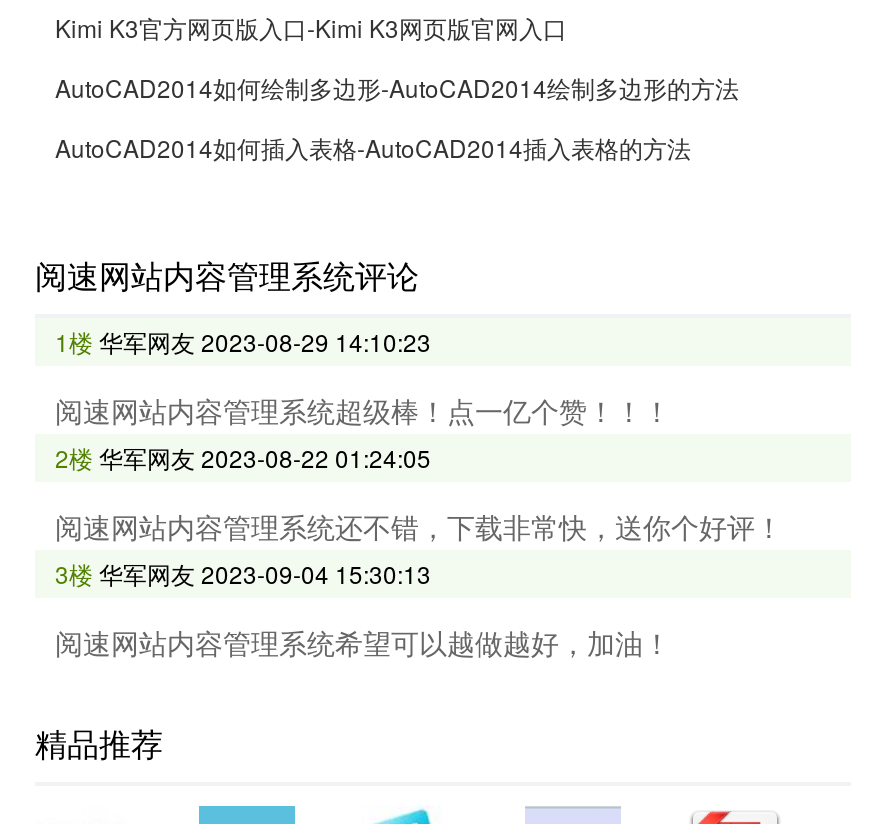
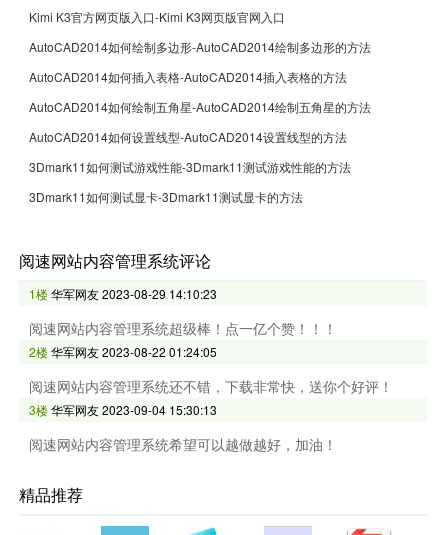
none -> [29,98,371,205] AutoCAD2014如何绘制五角星-AutoCAD2014绘制五角星的方法 | AutoCAD2014如何设置线型-AutoCAD2014设置线型的方法 | 3Dmark11如何测试游戏性能-3Dmark11测试游戏性能的方法 | 3Dmark11如何测试显卡-3Dmark11测试显卡的方法

